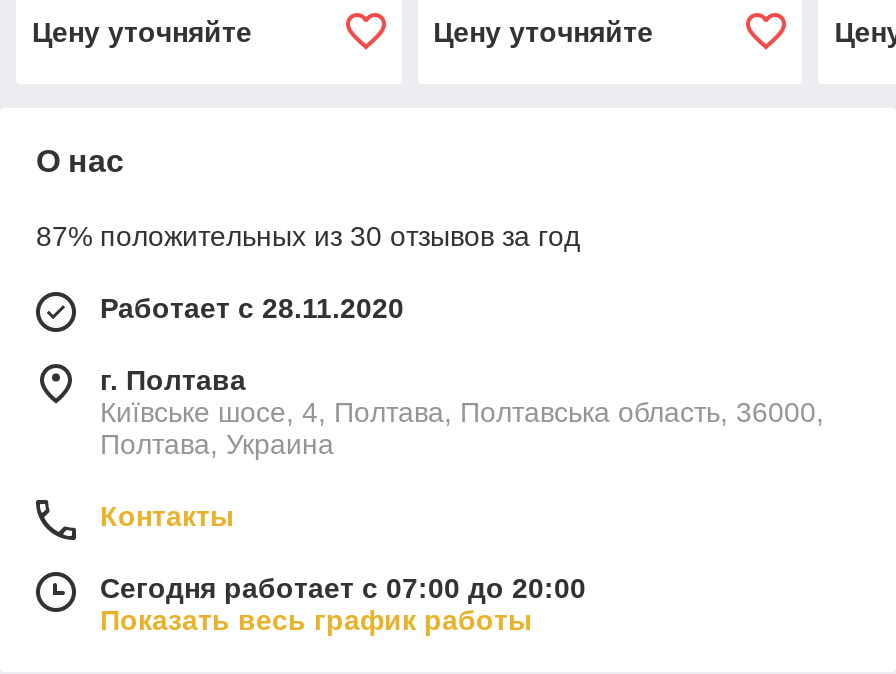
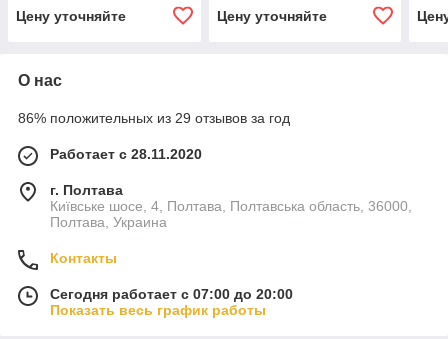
[36,220,580,252] 87% положительных из 30 отзывов за год -> [18,110,290,126] 86% положительных из 29 отзывов за год

